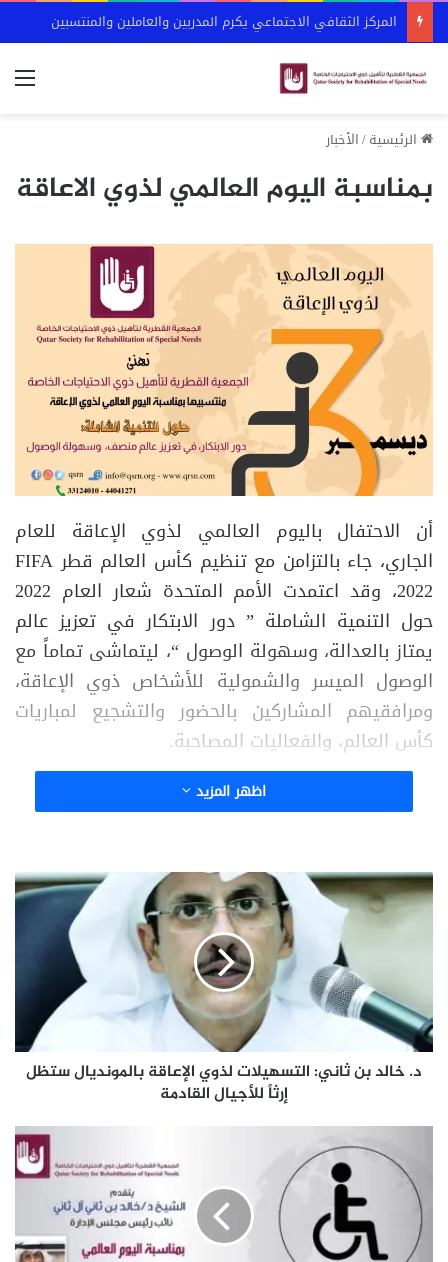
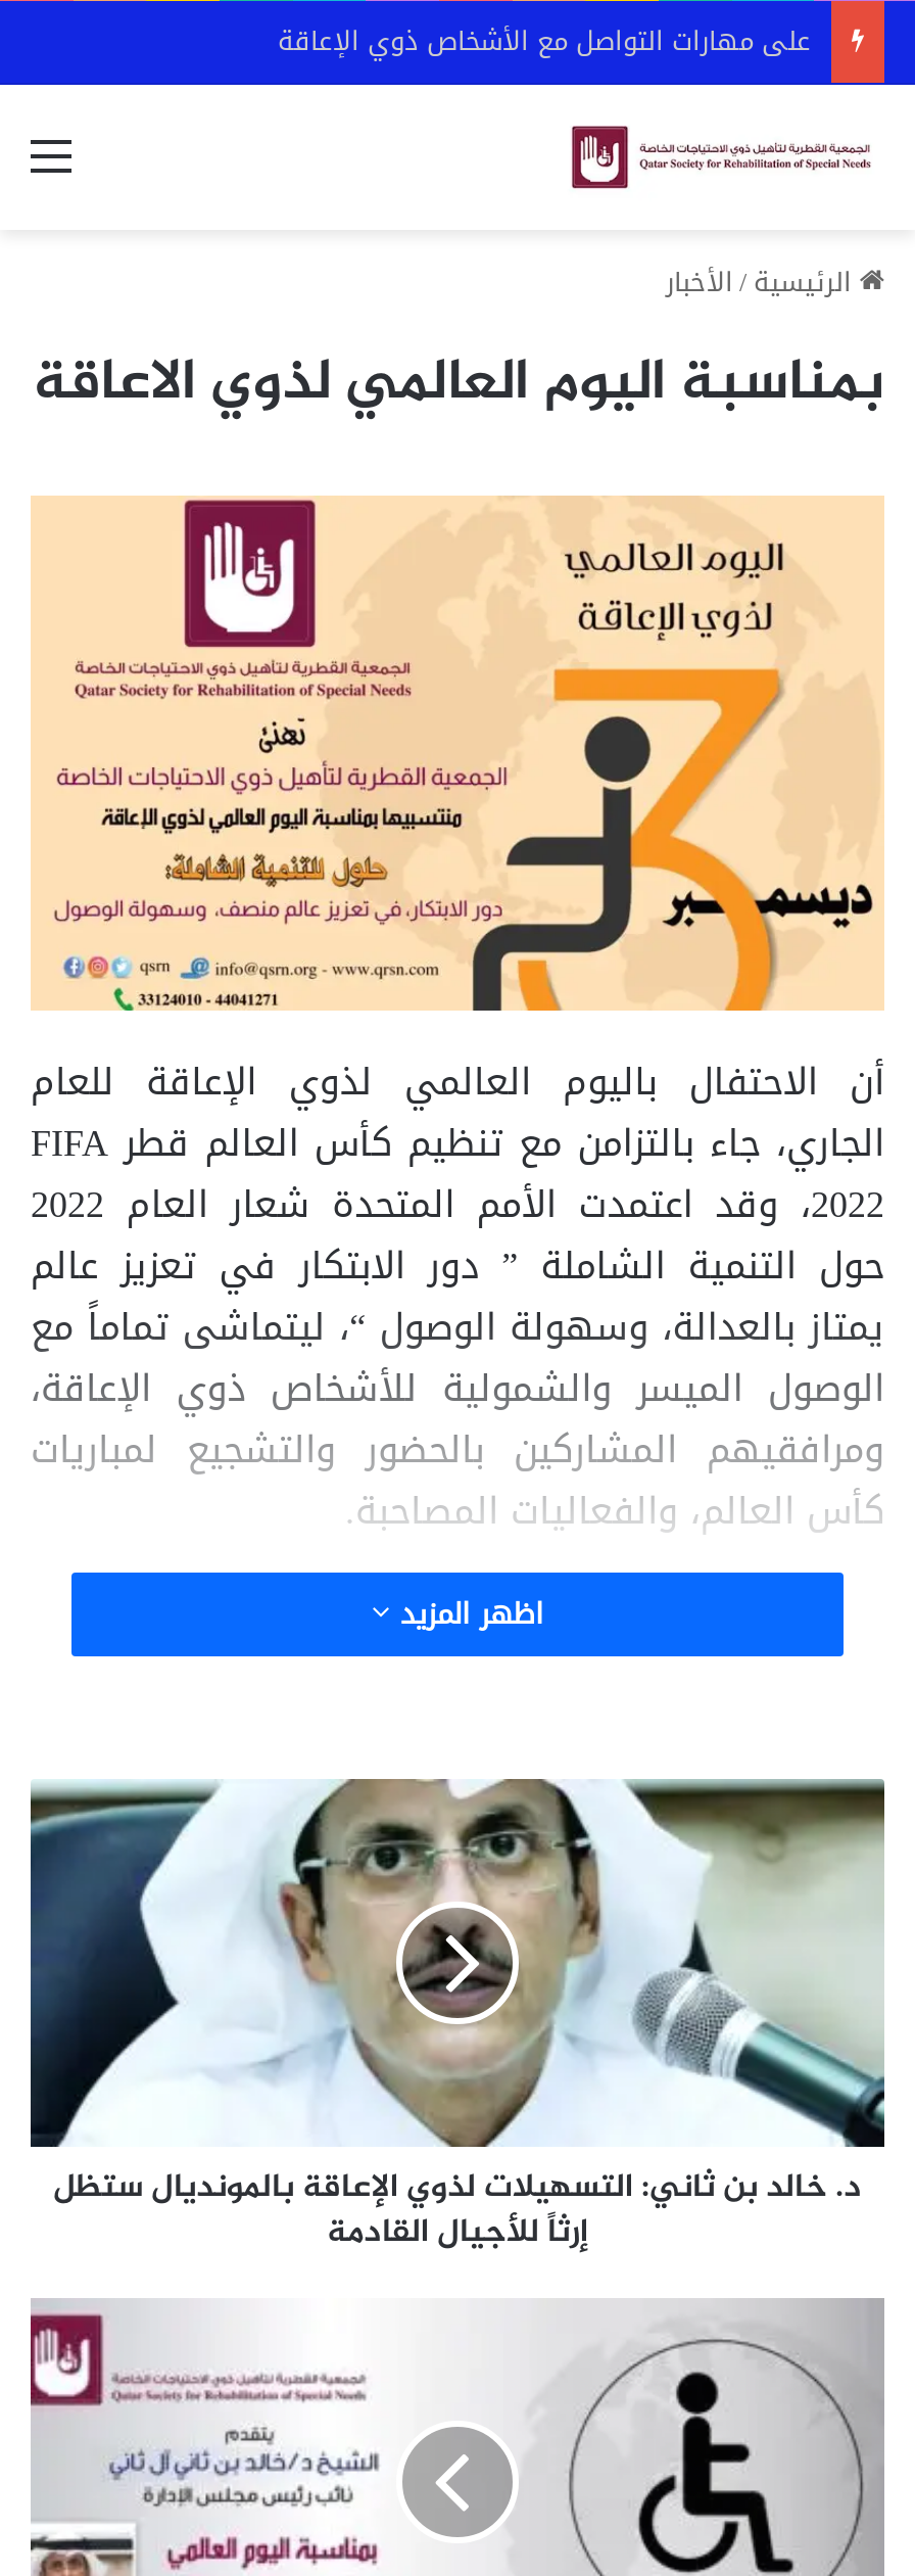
[51,9,397,34] المركز الثقافي الاجتماعي يكرم المدربين والعاملين والمنتسبين -> [278,15,811,66] على مهارات التواصل مع الأشخاص ذوي الإعاقة

